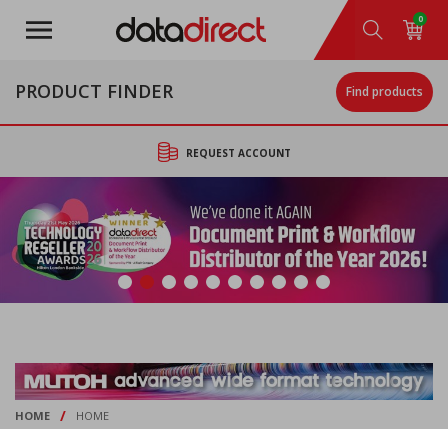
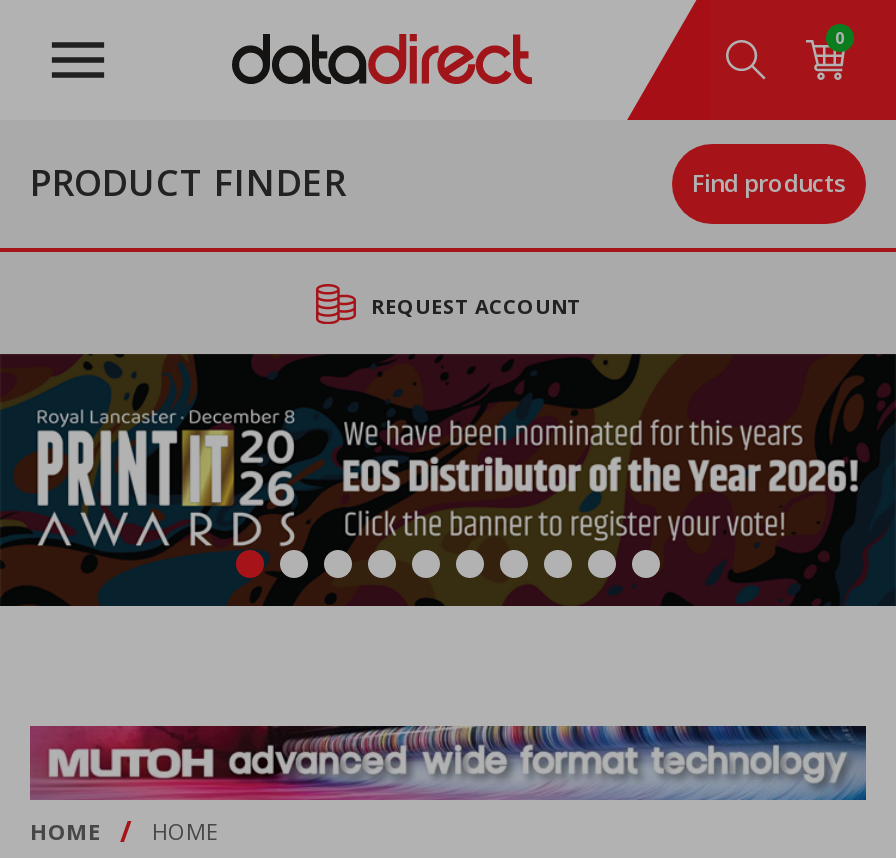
[3,176,445,304] [image] -> [6,352,890,608] [image]

